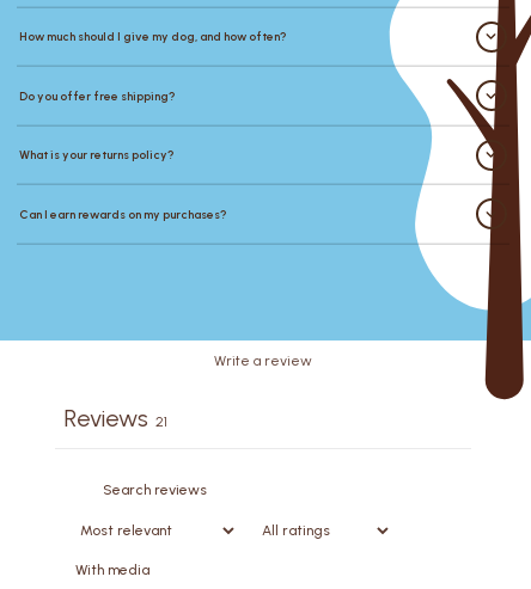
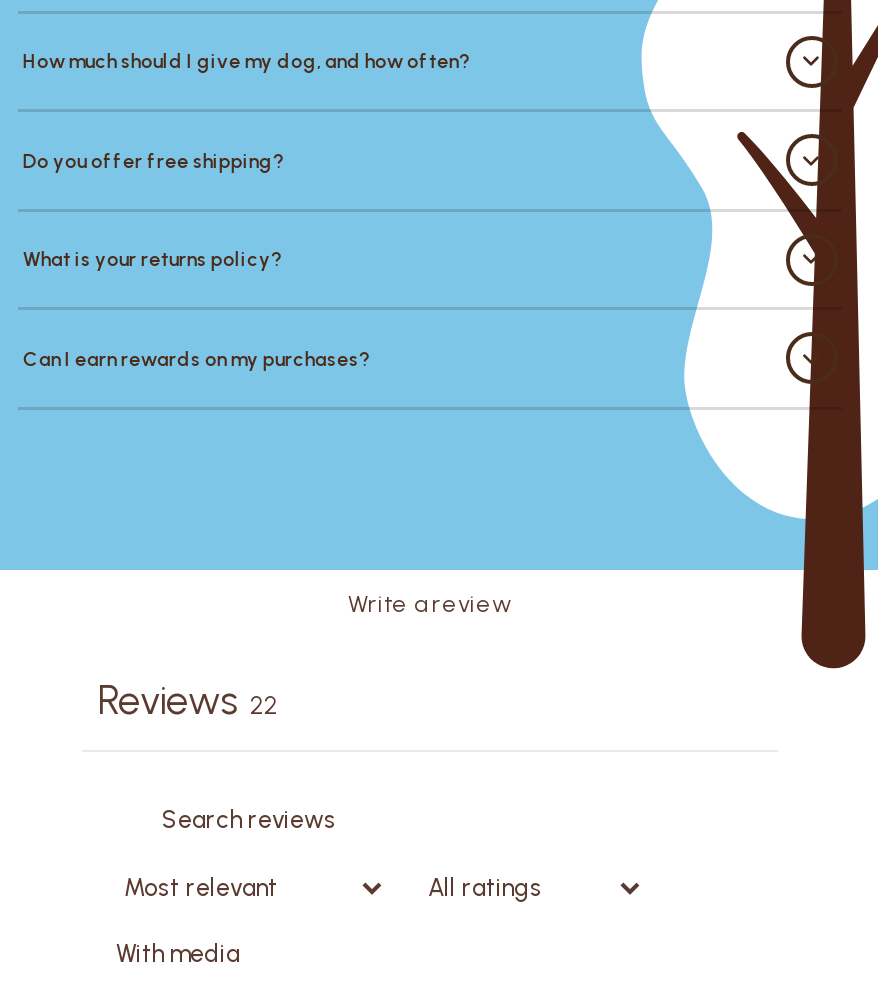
[65,403,167,432] Reviews 21 -> [98,675,278,723] Reviews 22

